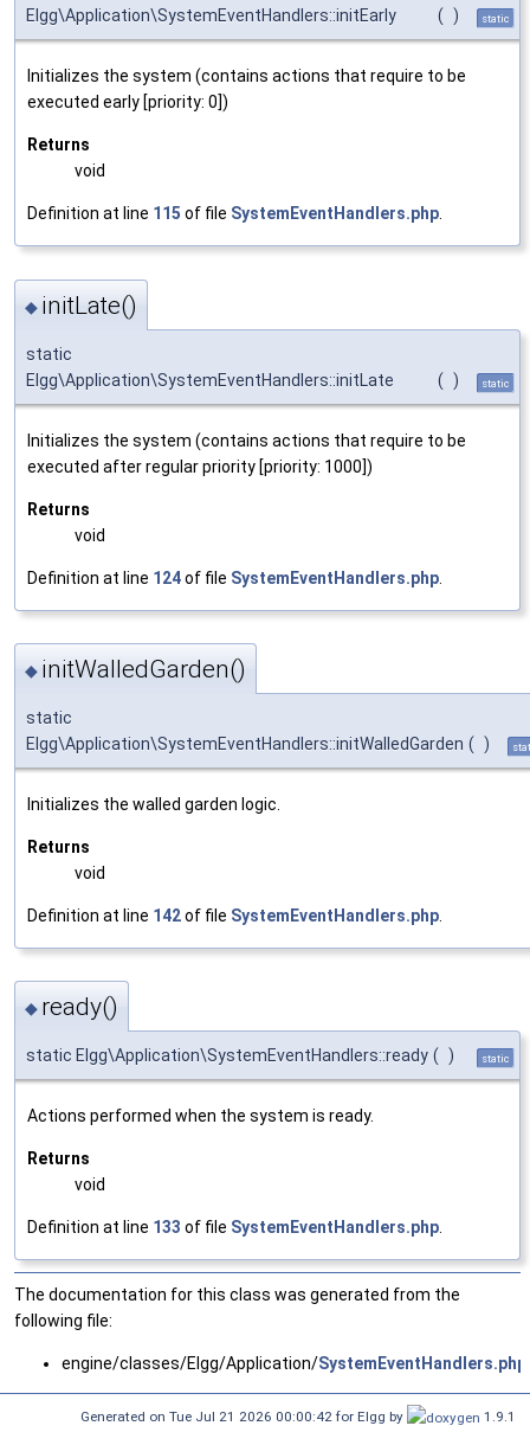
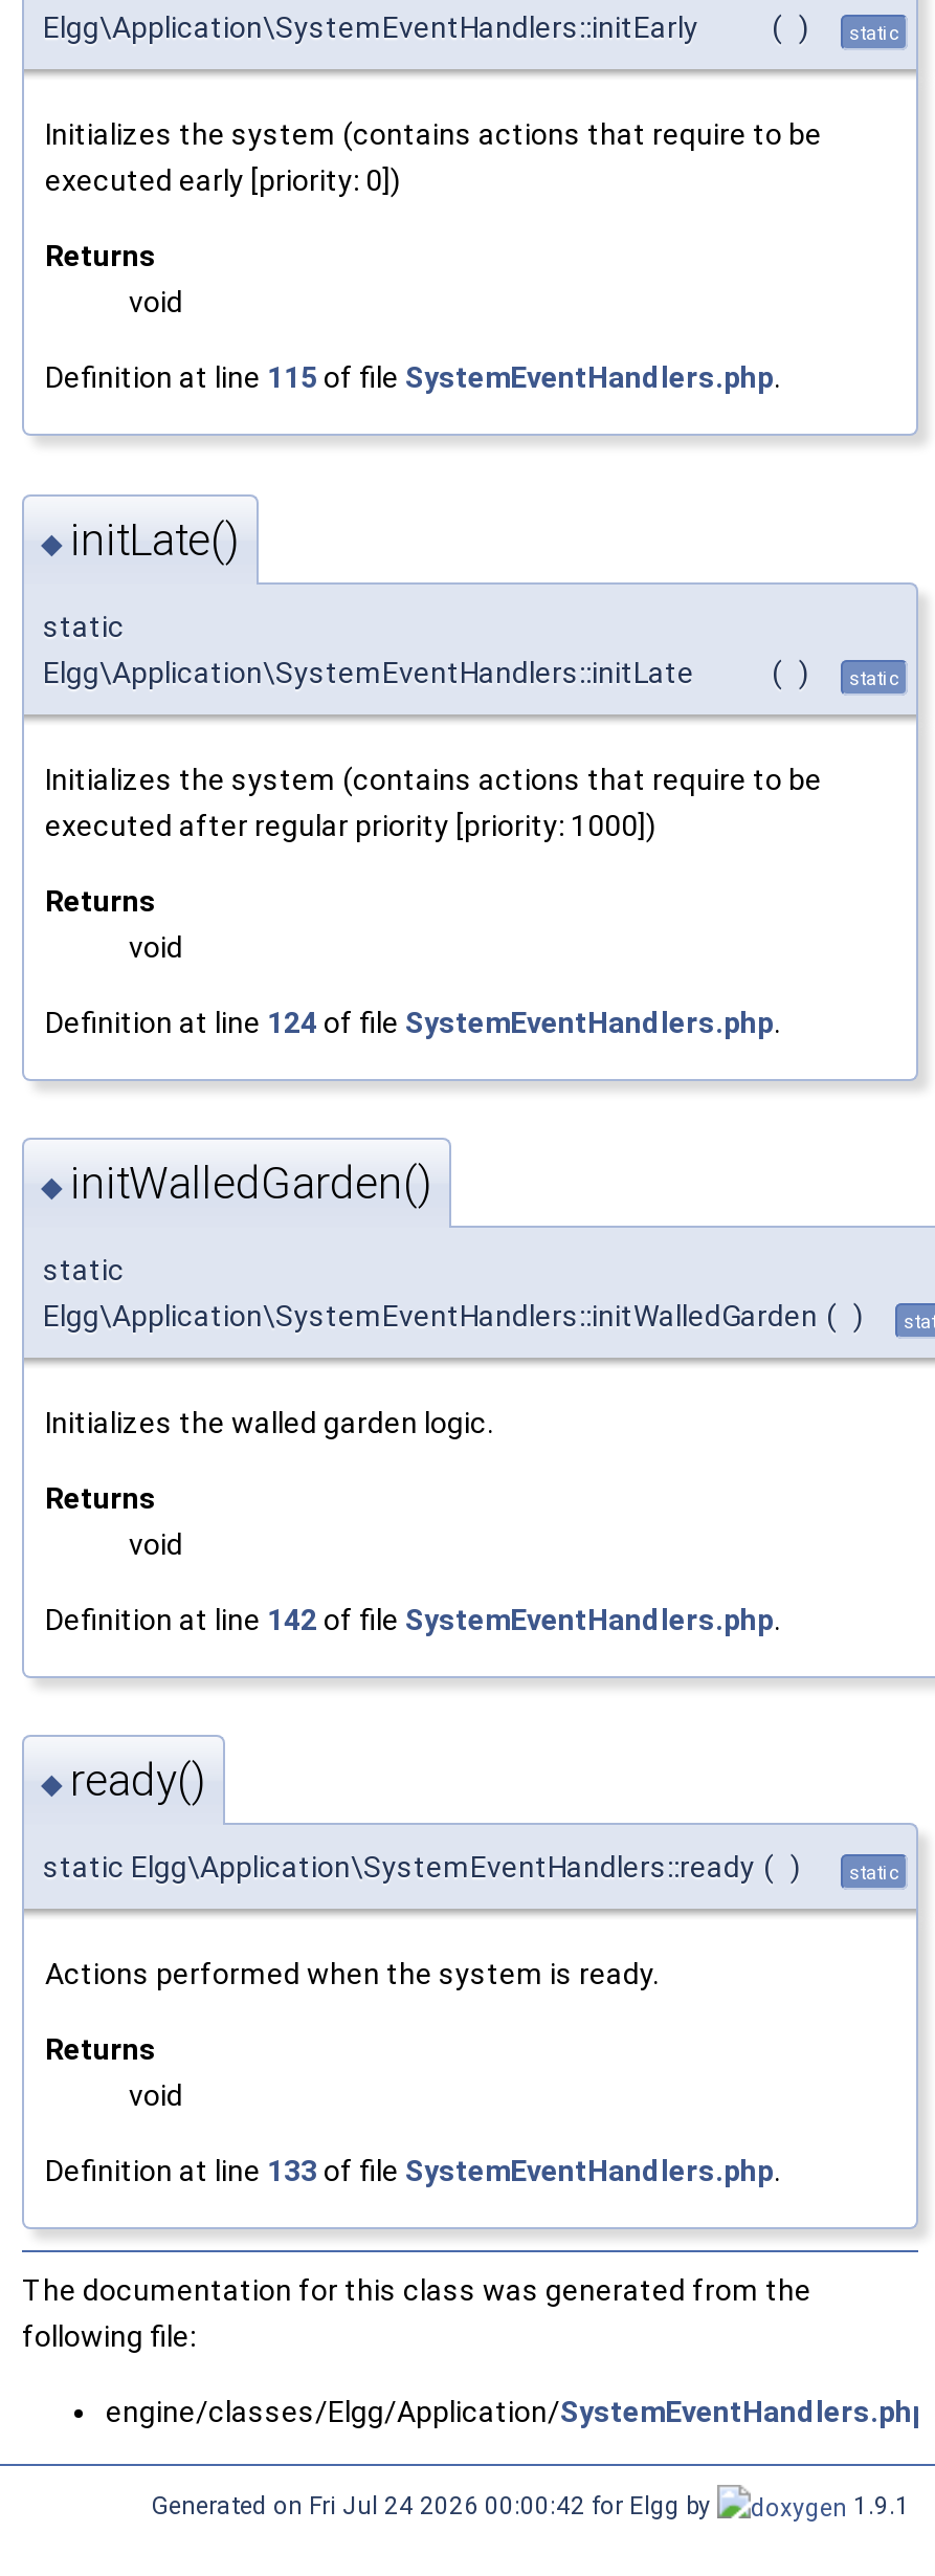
[80,1409,407,1425] Generated on Tue Jul 21 2026 00:00:42 for Elgg by -> [152,2492,717,2522] Generated on Fri Jul 24 2026 00:00:42 for Elgg by

